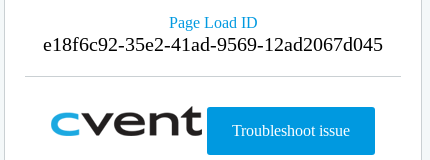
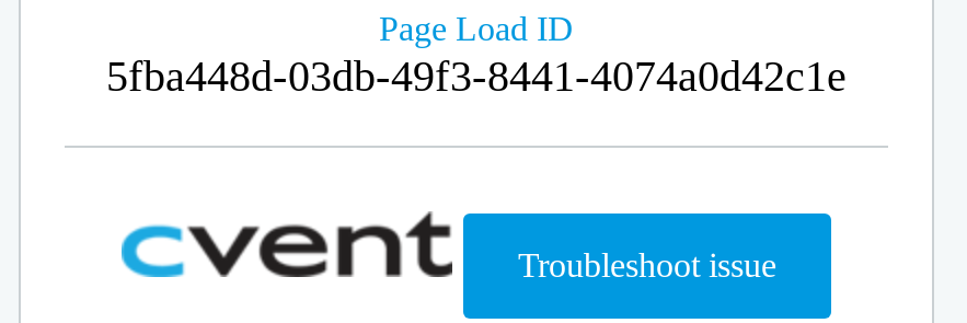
[43,33,383,55] e18f6c92-35e2-41ad-9569-12ad2067d045 -> [106,51,847,100] 5fba448d-03db-49f3-8441-4074a0d42c1e

